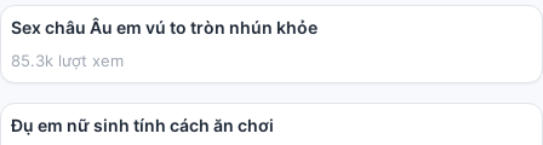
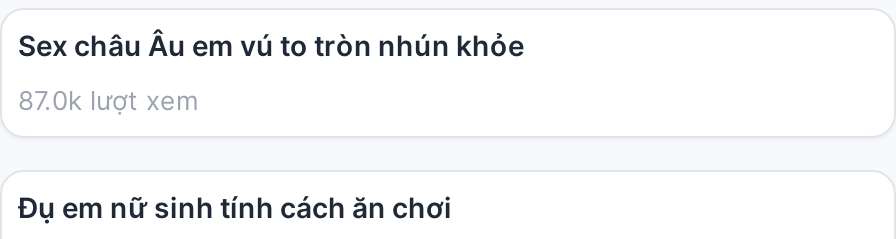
[11,51,124,70] 85.3k lượt xem -> [18,84,198,116] 87.0k lượt xem

